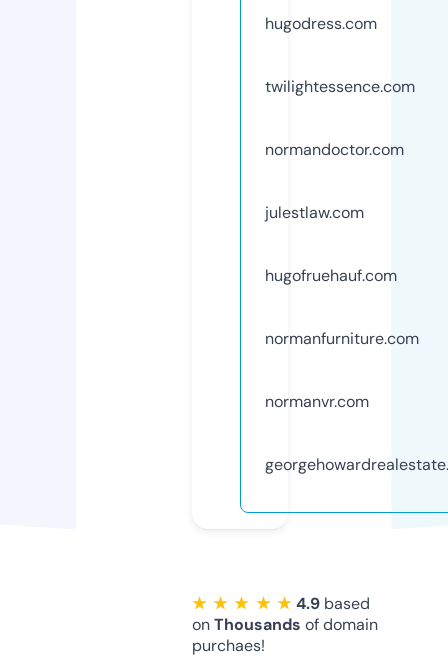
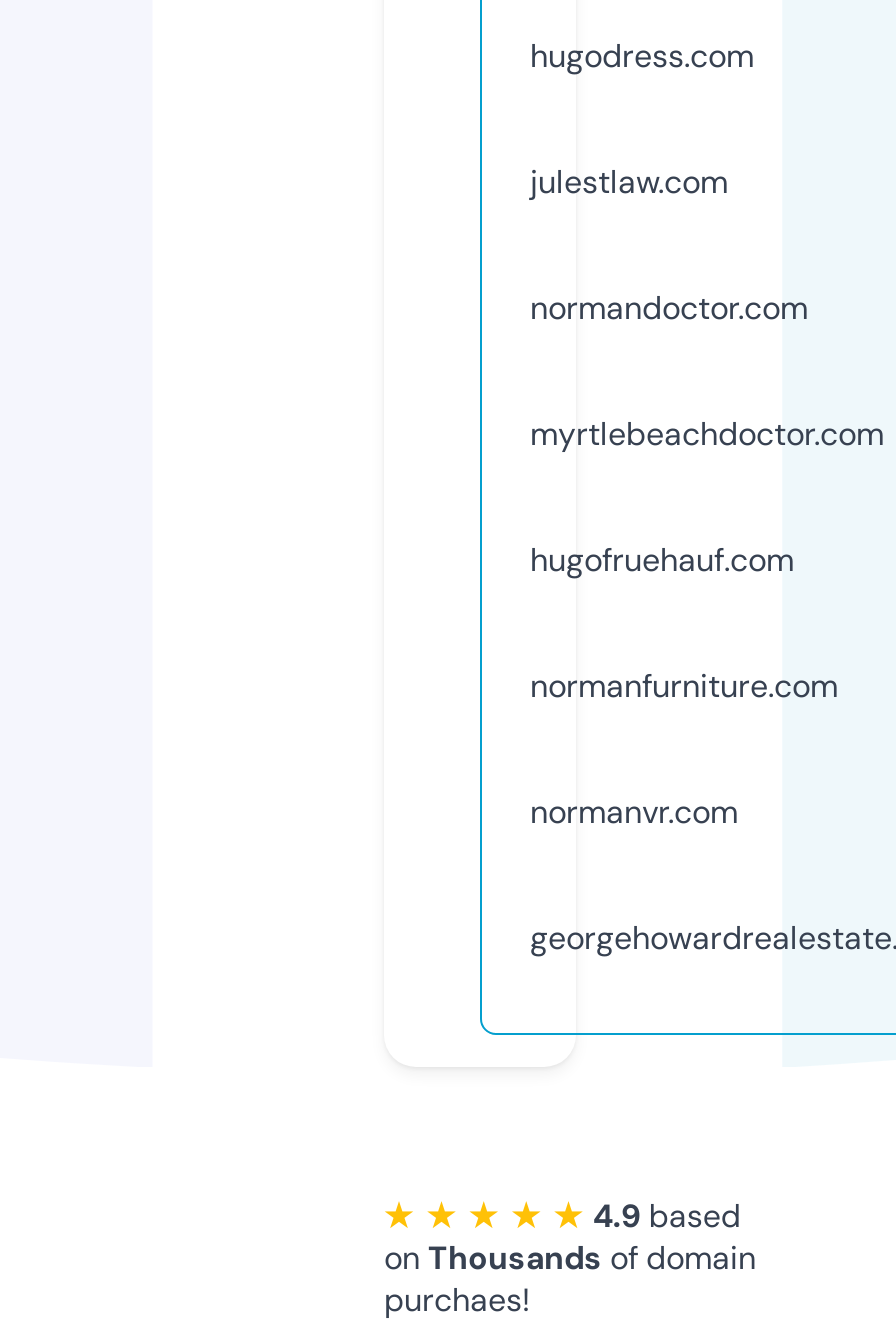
[265,76,415,97] twilightessence.com -> none
none -> [530,413,884,455] myrtlebeachdoctor.com
moved [265,202,364,223] -> [530,161,728,203]: julestlaw.com

